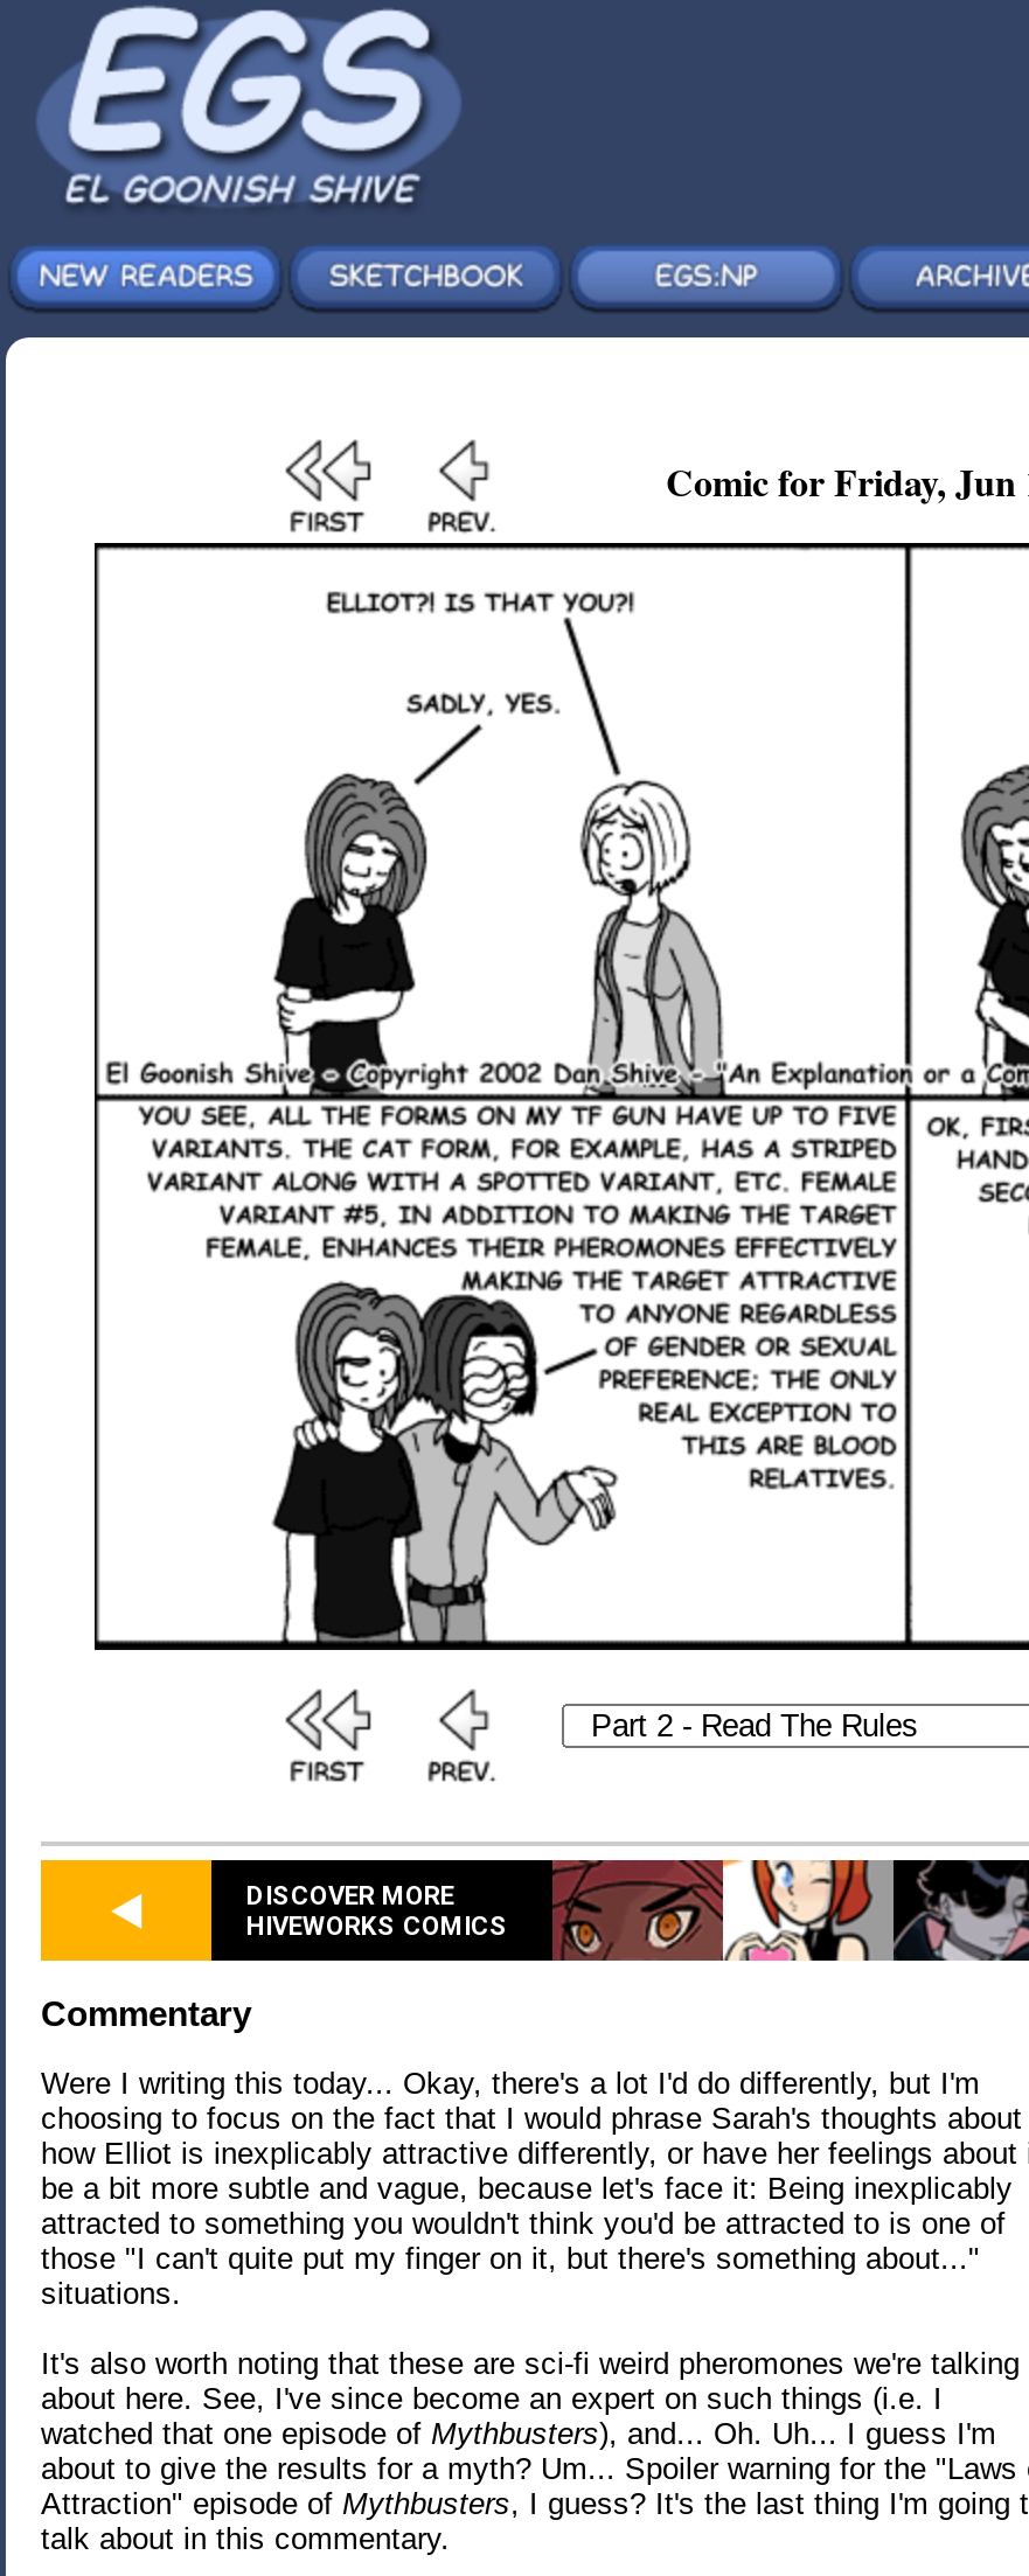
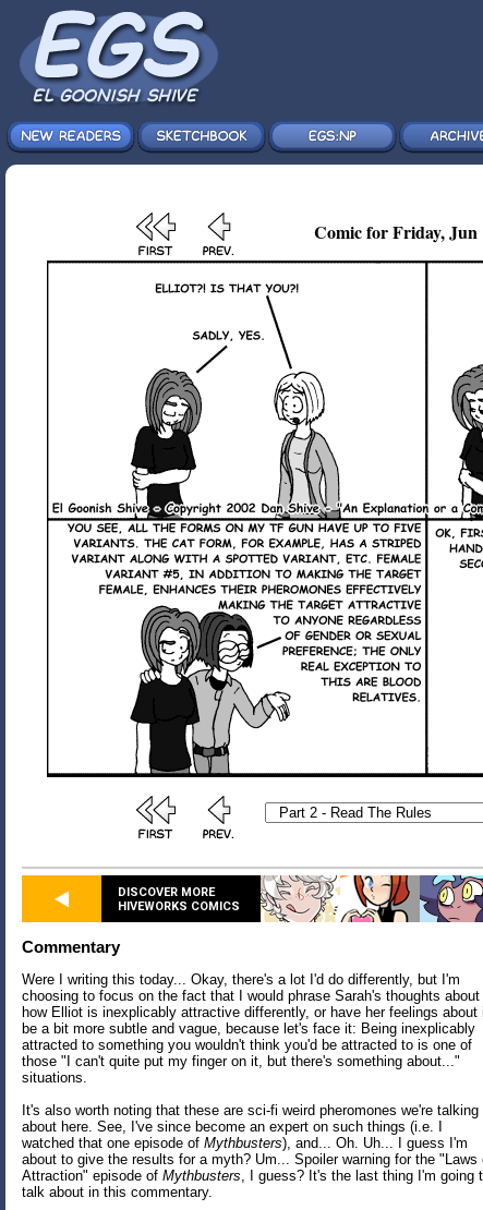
[552,1858,725,1963] [image] -> [259,875,341,922] [image]
[891,1858,1022,1963] [image] -> [419,874,480,923] [image]

